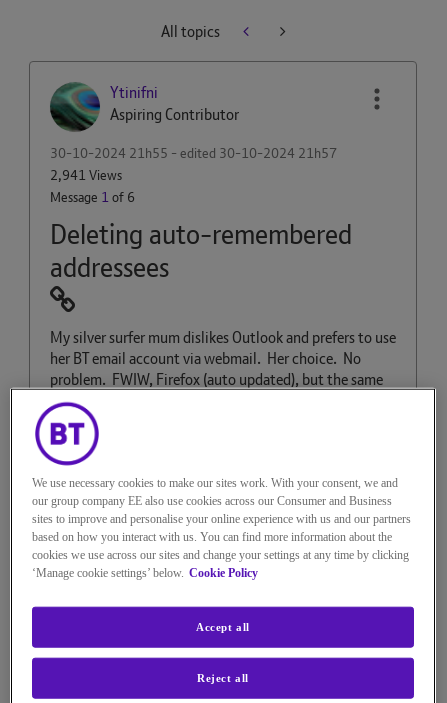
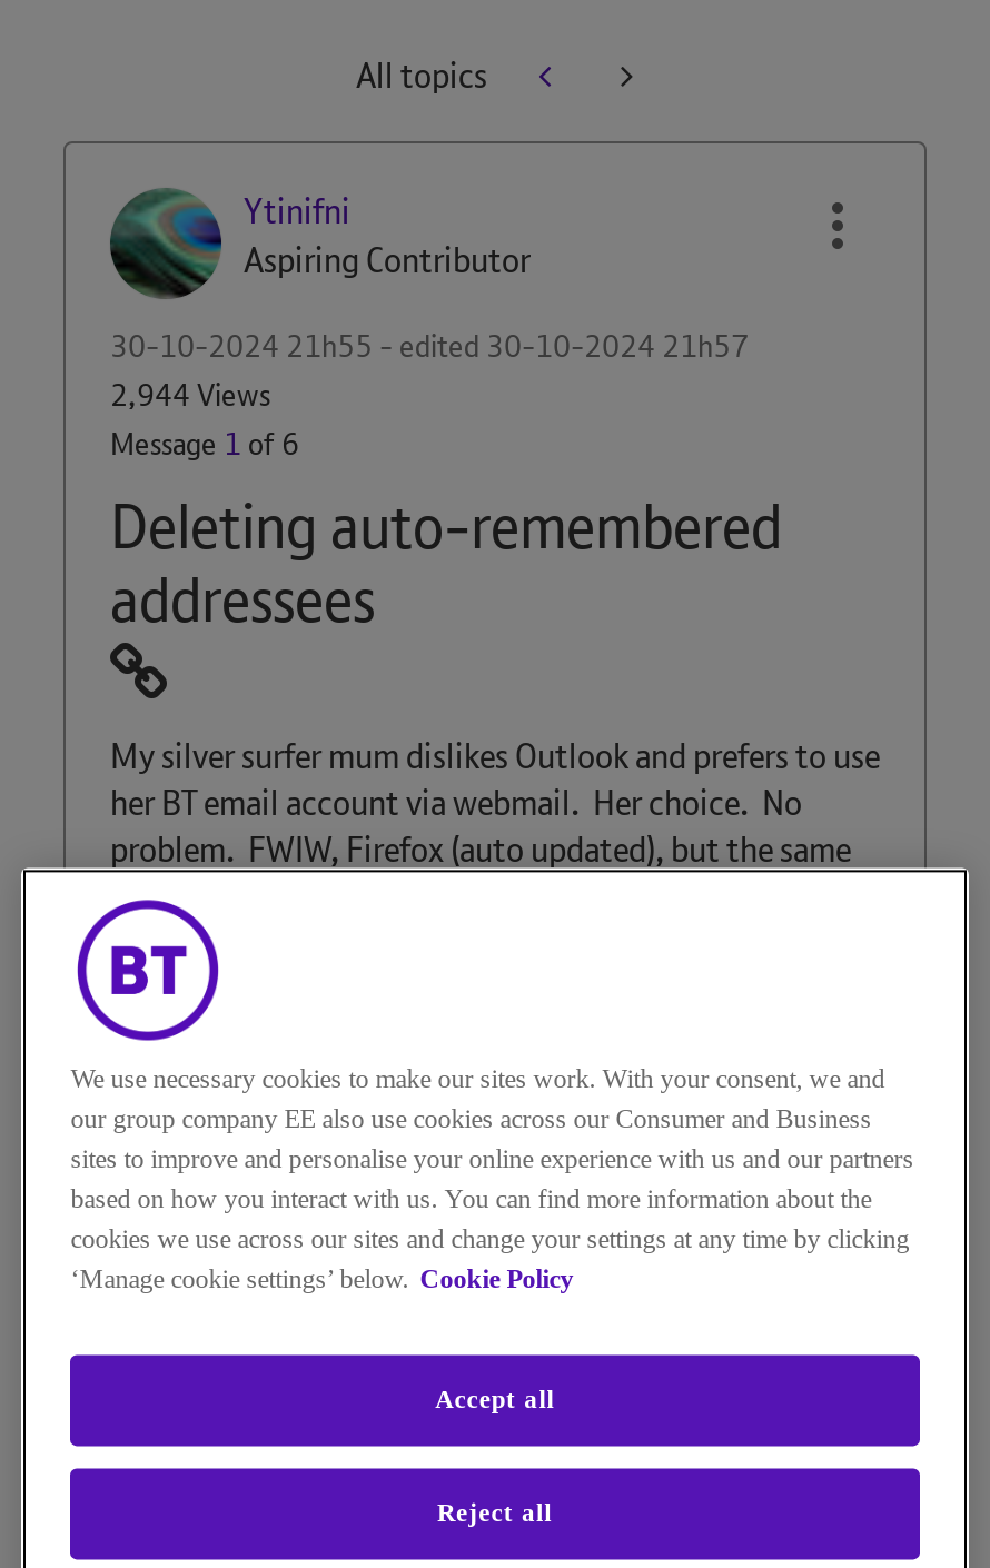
[50,166,122,184] 2,941 Views -> [110,375,270,415] 2,944 Views

